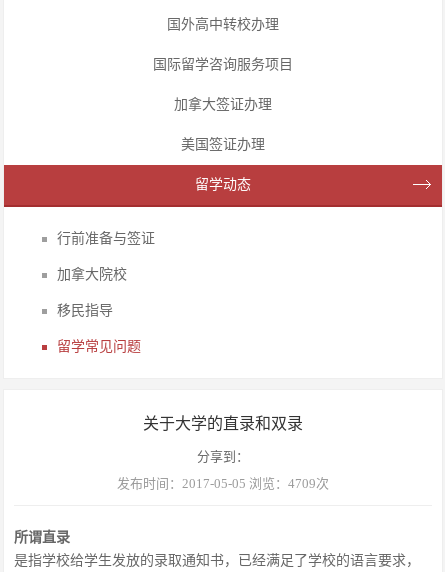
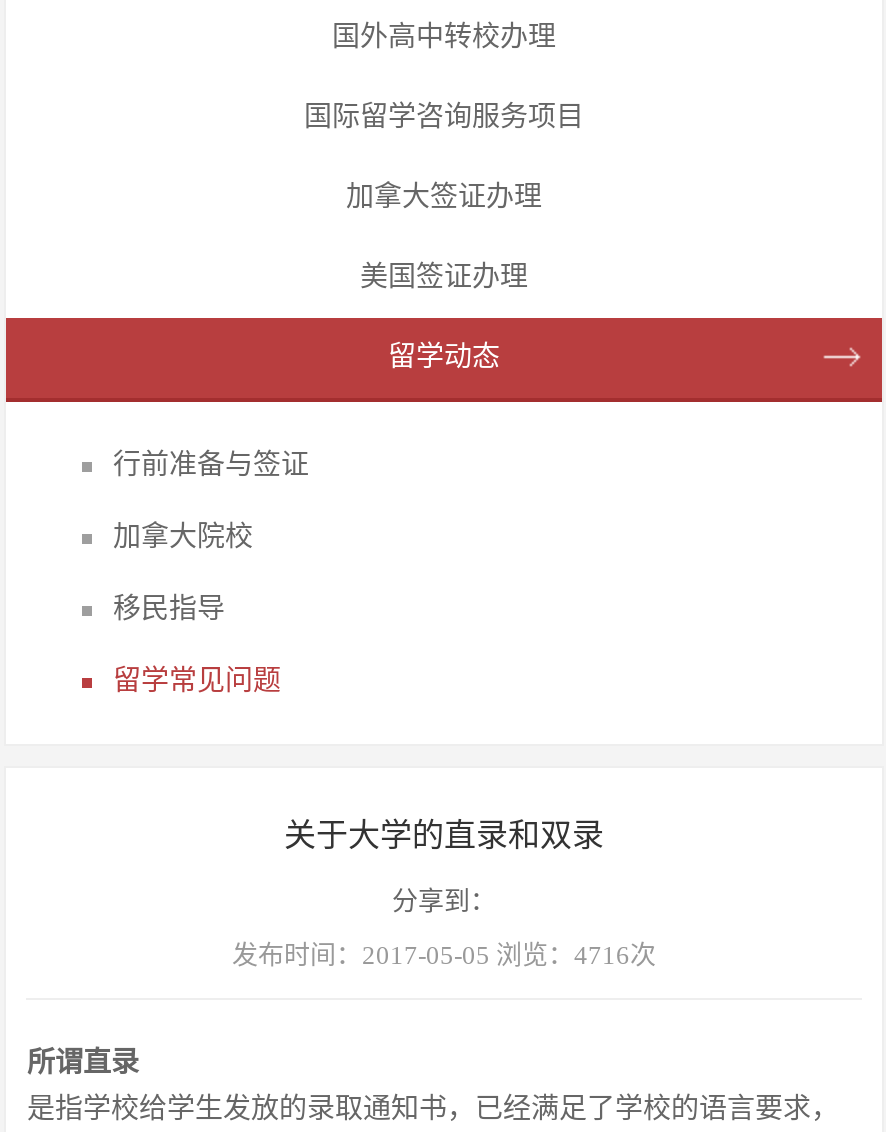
[117,476,329,491] 发布时间：2017-05-05 浏览：4709次 -> [232,940,656,970] 发布时间：2017-05-05 浏览：4716次

